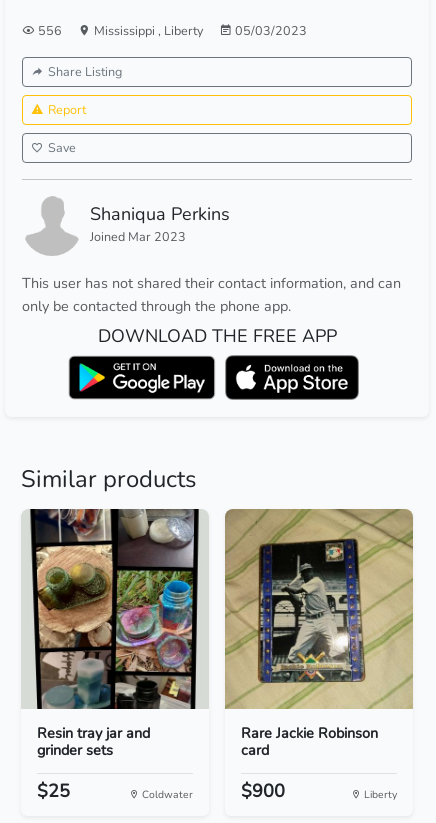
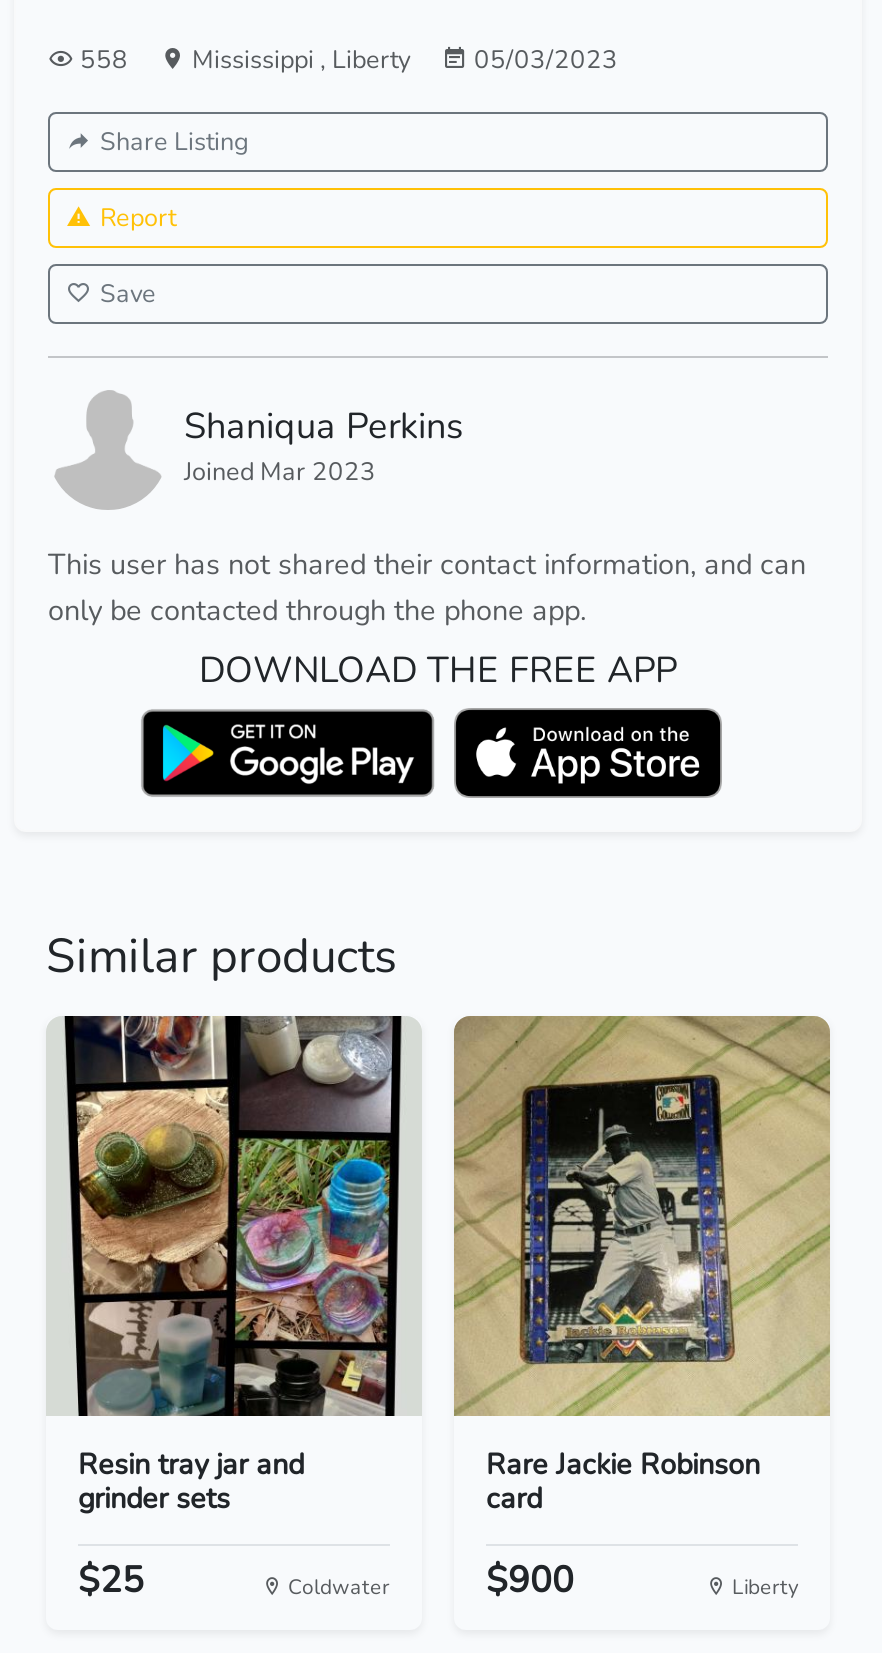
[35,22,307,39] 556 Mississippi, Liberty 05/03/2023 -> [74,42,618,76] 558 Mississippi, Liberty 05/03/2023

